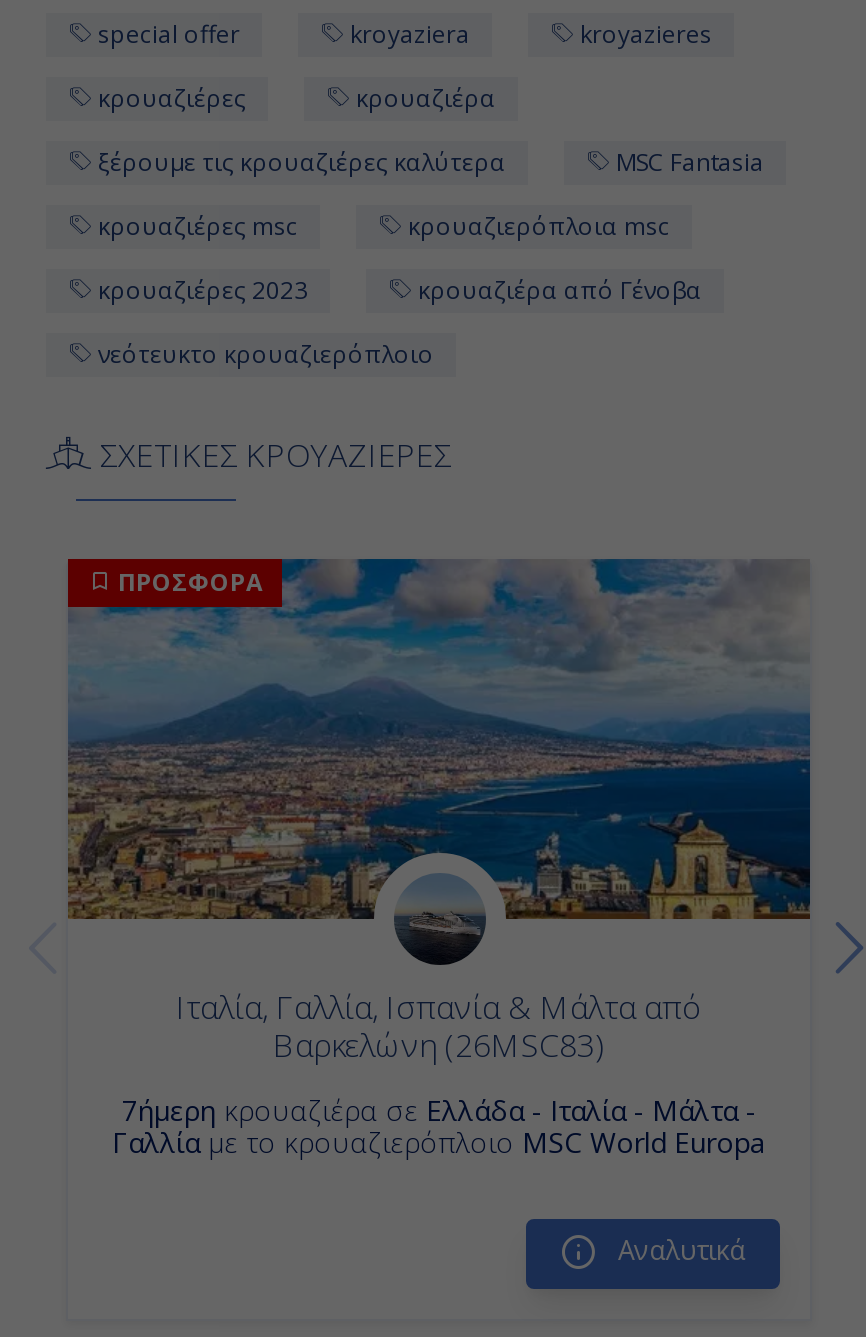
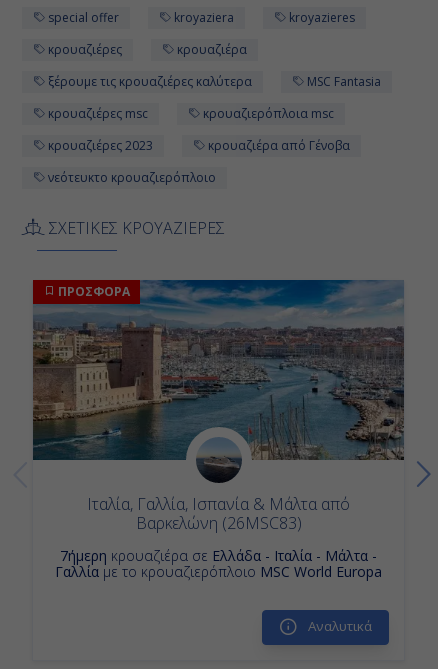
[66,559,812,921] [image] -> [32,279,405,461] [image]

